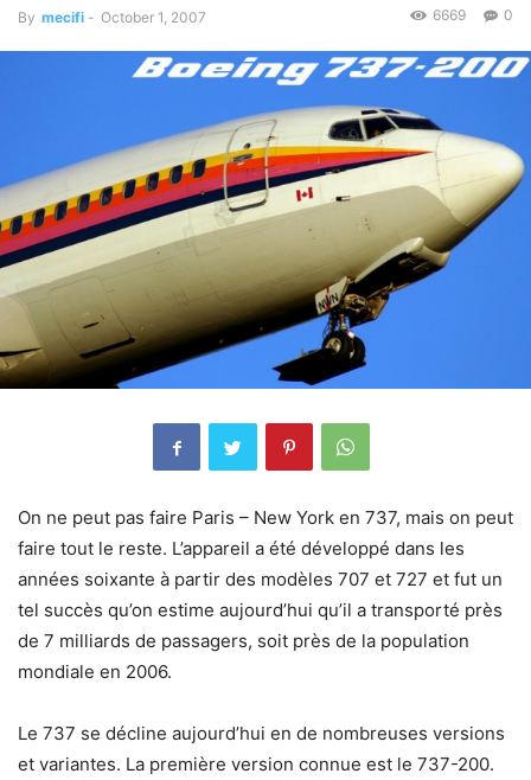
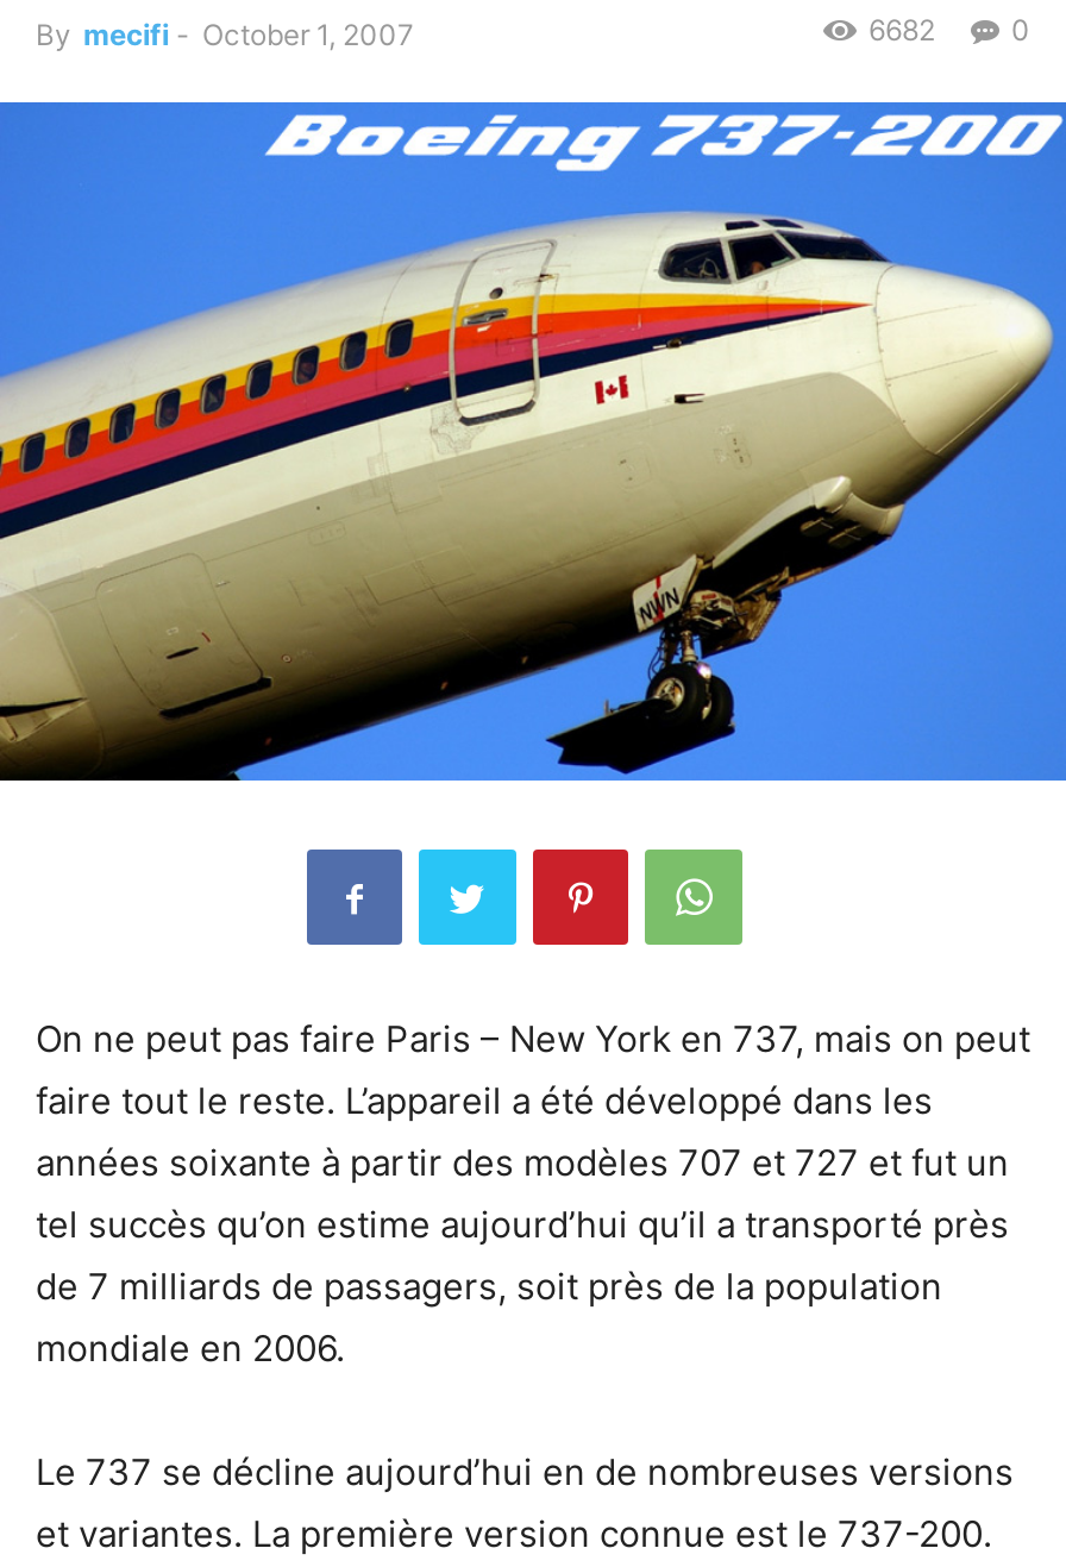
[433,6,466,24] 6669 -> [869,12,935,48] 6682

